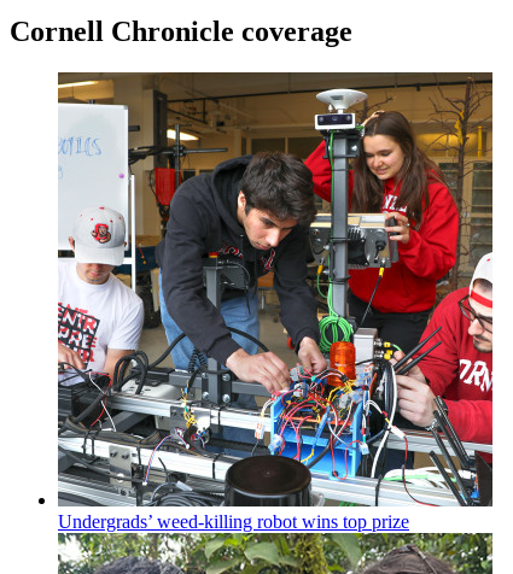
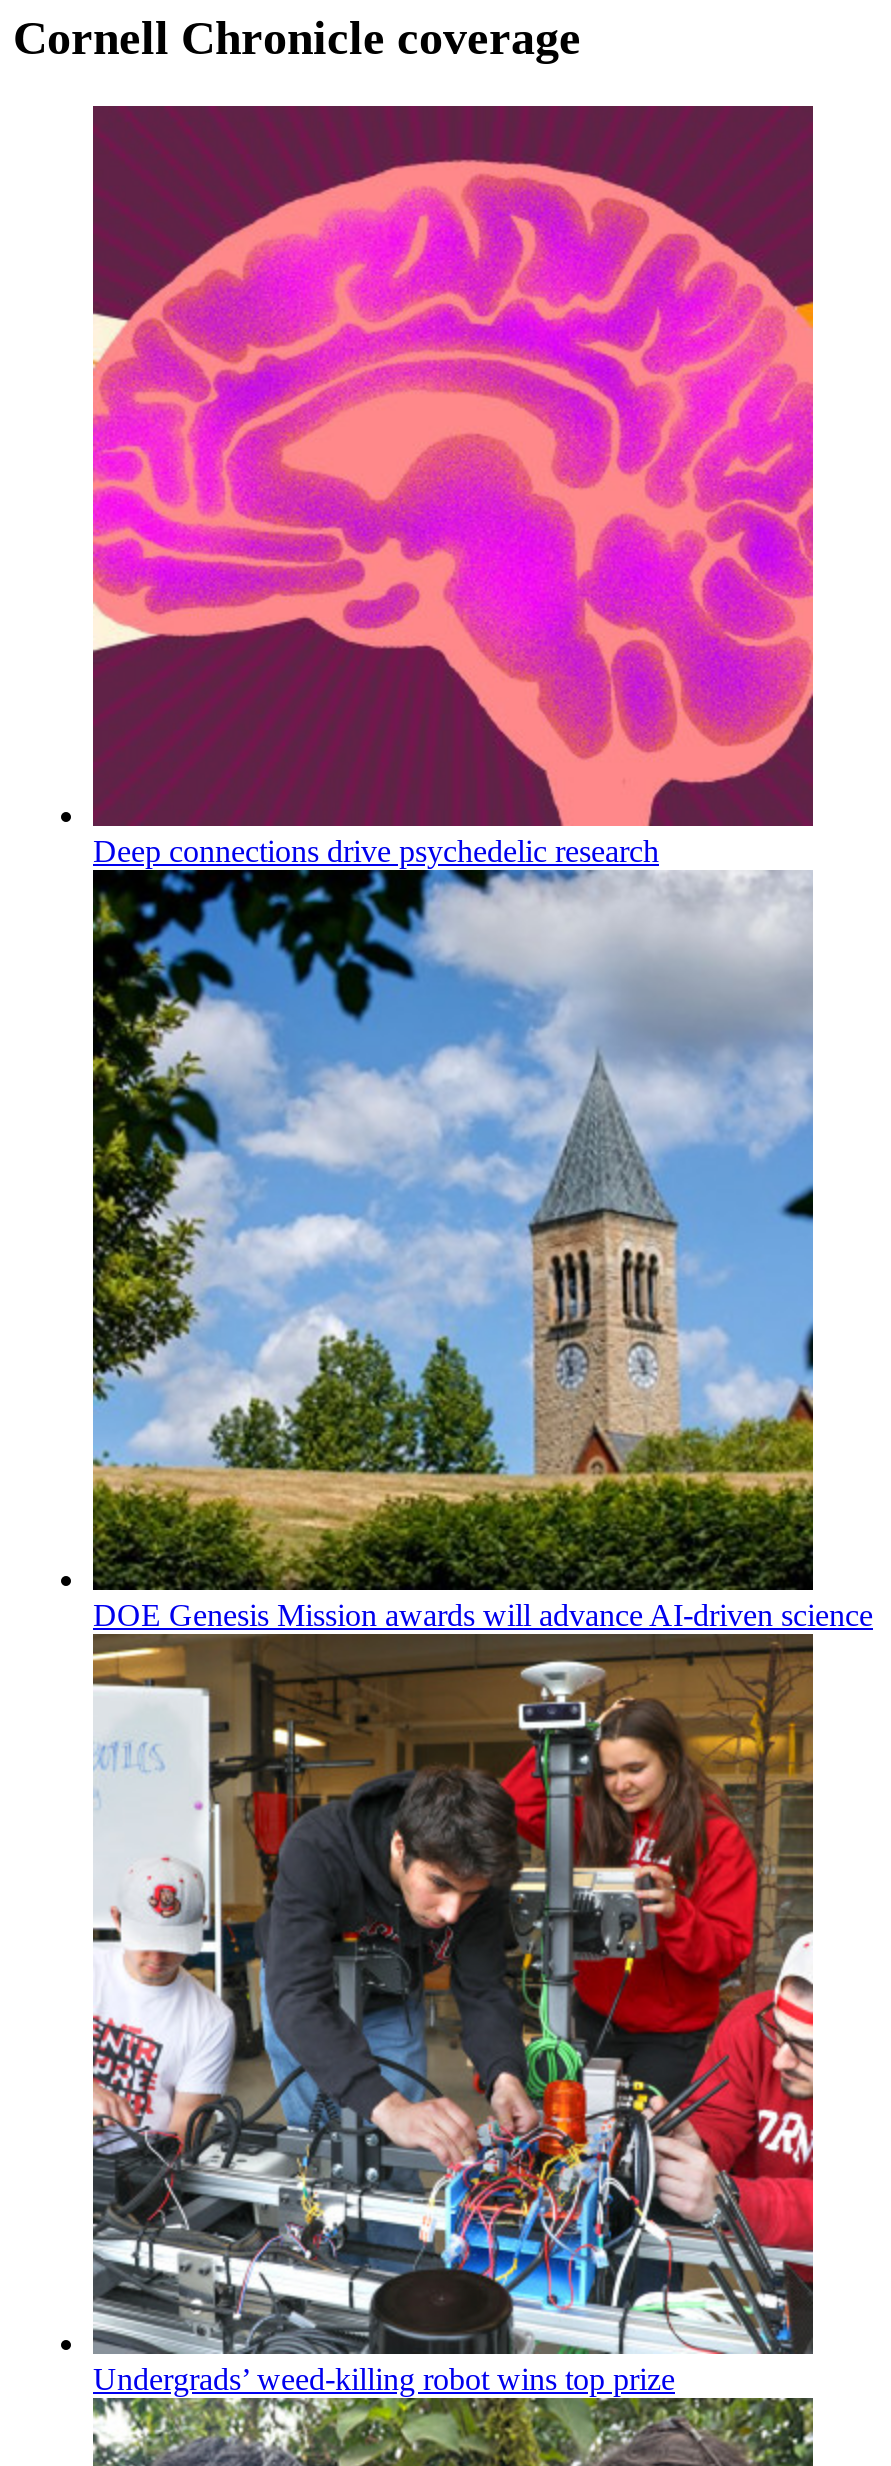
none -> [91,106,815,867] [image] | Deep connections drive psychedelic research
none -> [91,870,873,1631] [image] | DOE Genesis Mission awards will advance AI-driven science

